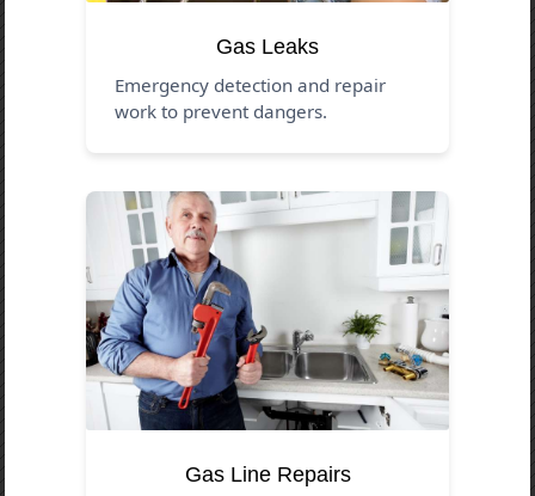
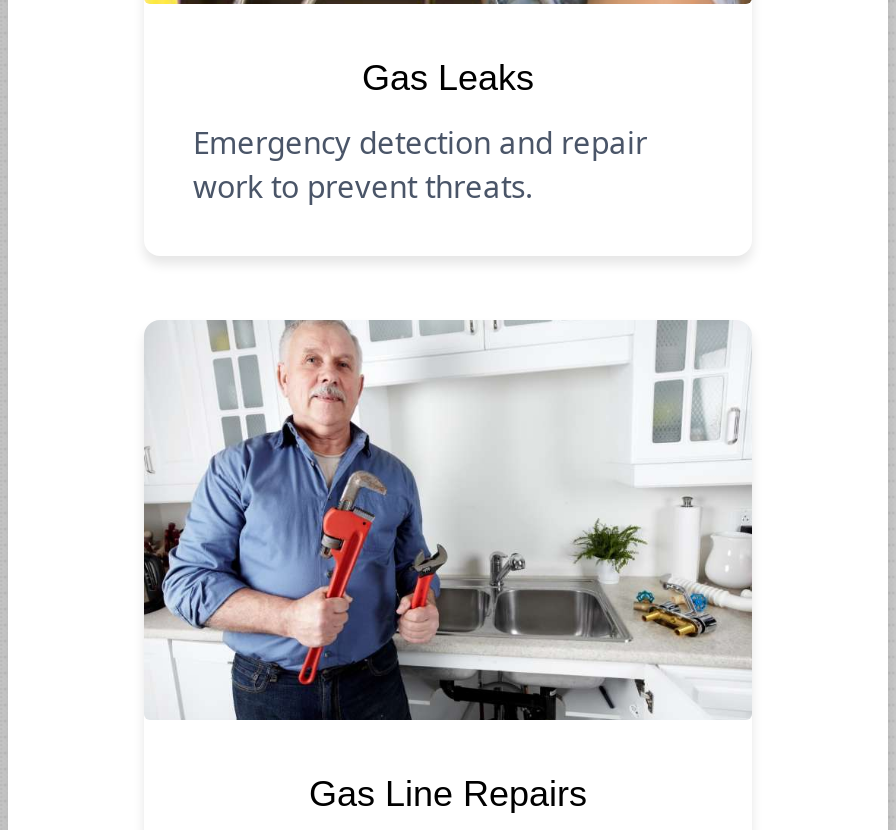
[115,99,328,123] work to prevent dangers. -> [193,166,533,206] work to prevent threats.

